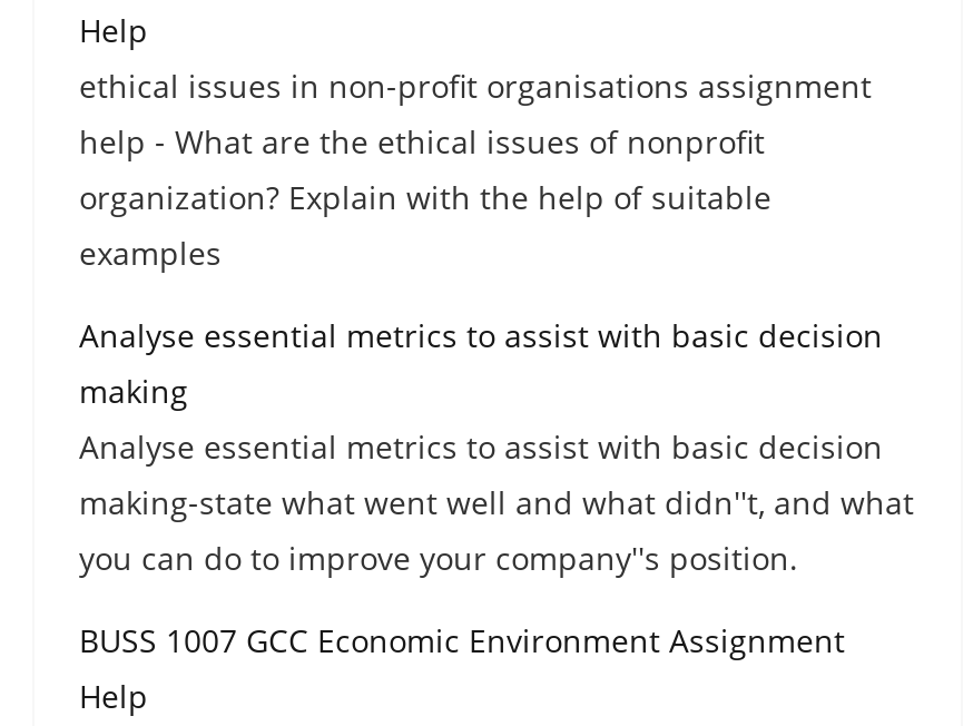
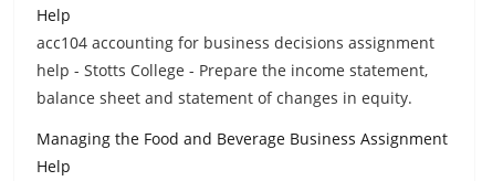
[79,64,914,661] ethical issues in non-profit organisations assignment | help - What are the ethical issues of nonprofit | organization? Explain with the help of suitable | examples | Analyse essential metrics to assist with basic decision | making | Analyse essential metrics to assist with basic decision | making-state what went well and what didn''t, and what | you can do to improve your company''s position. | BUSS 1007 GCC Economic Environment Assignment -> [36,32,448,149] acc104 accounting for business decisions assignment | help - Stotts College - Prepare the income statement, | balance sheet and statement of changes in equity. | Managing the Food and Beverage Business Assignment

